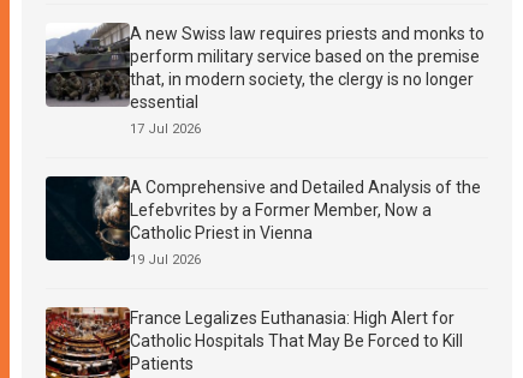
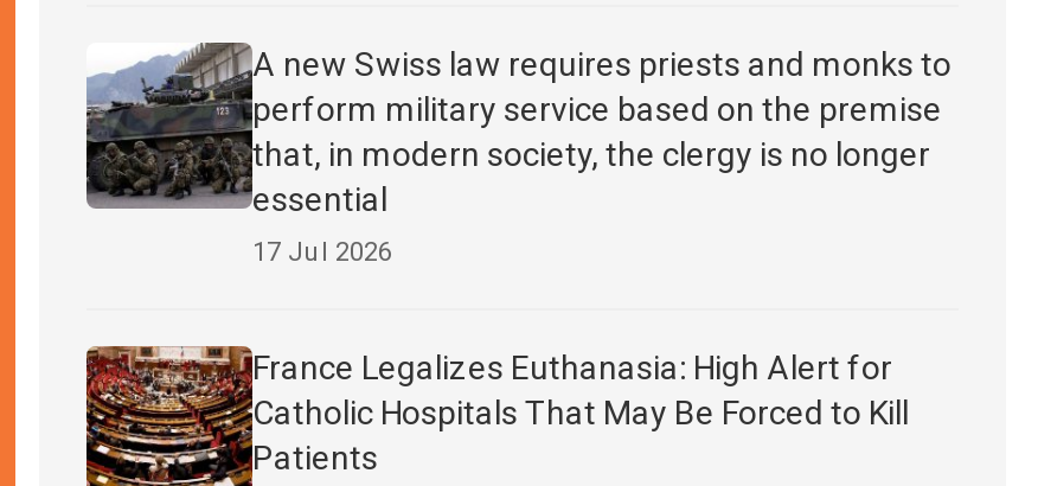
[44,175,481,267] [image] | A Comprehensive and Detailed Analysis of the | Lefebvrites by a Former Member, Now a | Catholic Priest in Vienna | 19 Jul 2026 -> none

